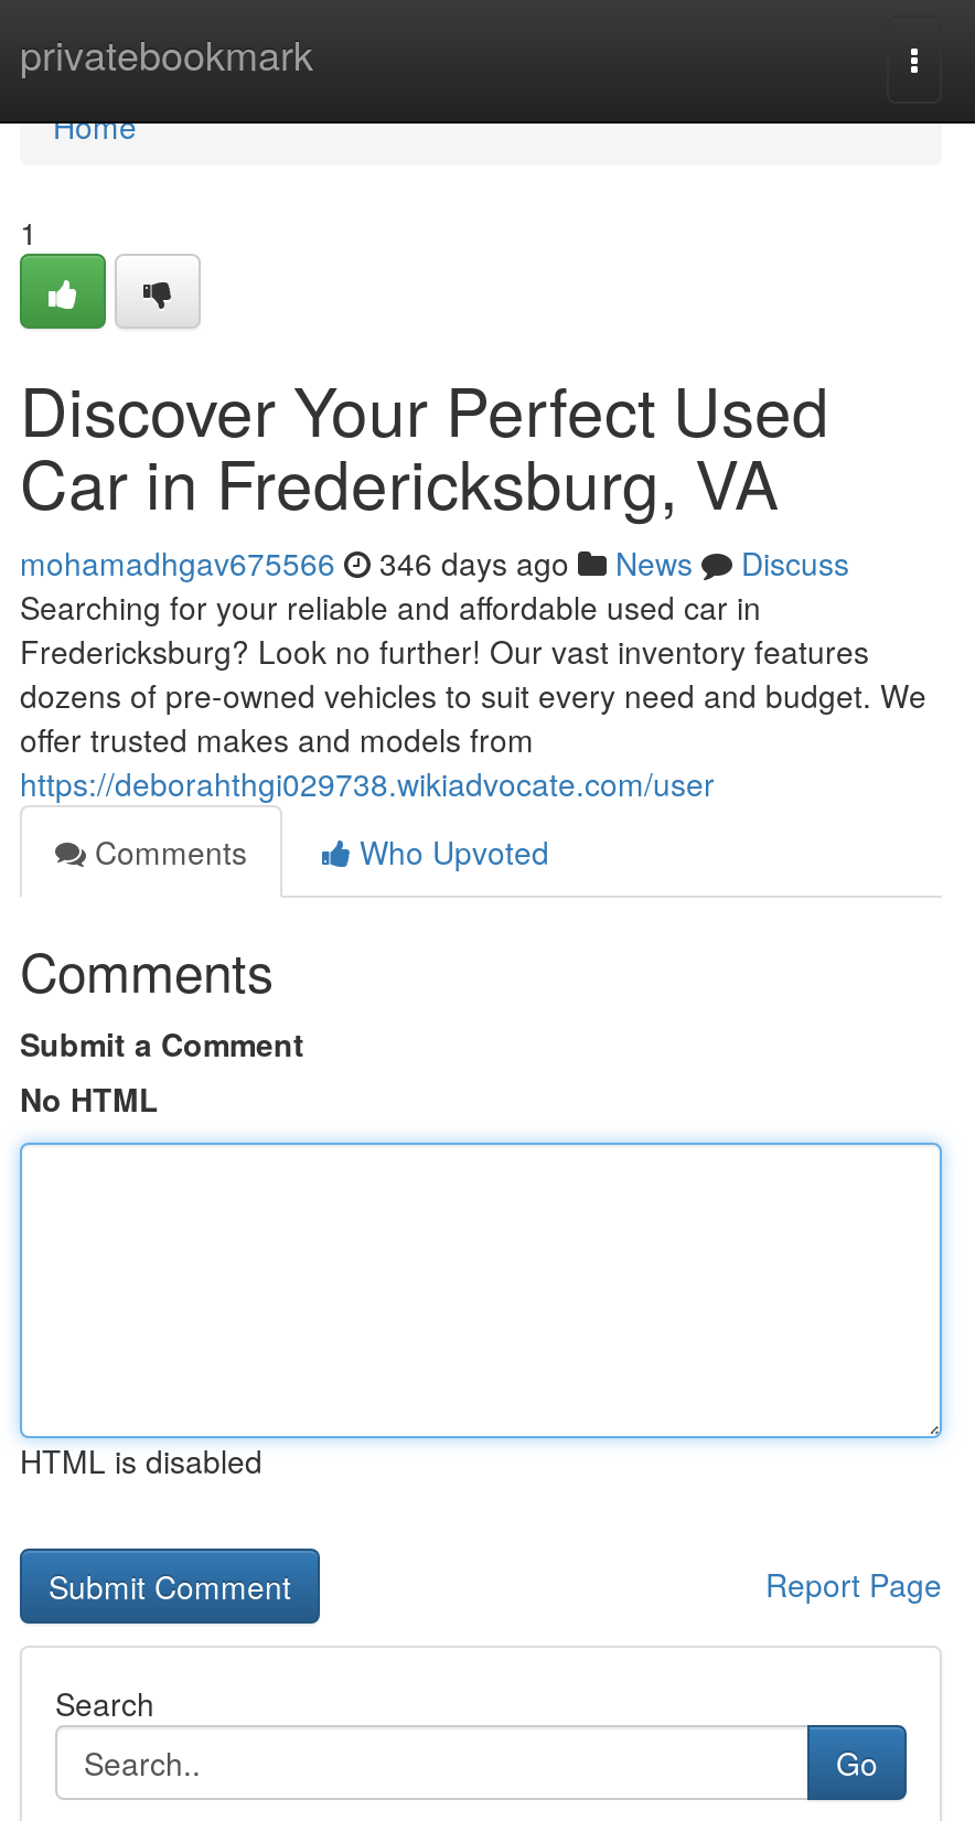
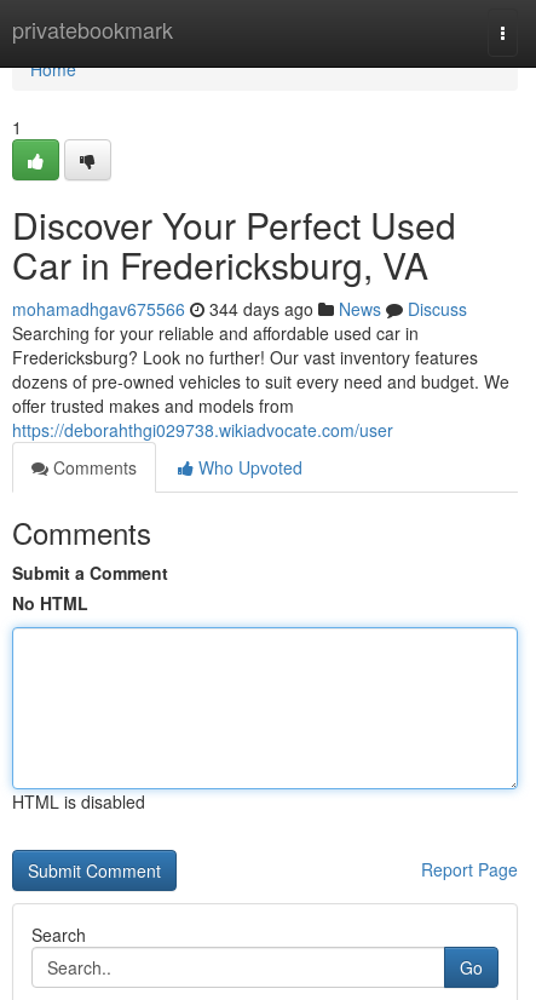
[20,540,849,585] mohamadhgav675566 346 days ago News Discuss -> [12,297,467,321] mohamadhgav675566 344 days ago News Discuss

